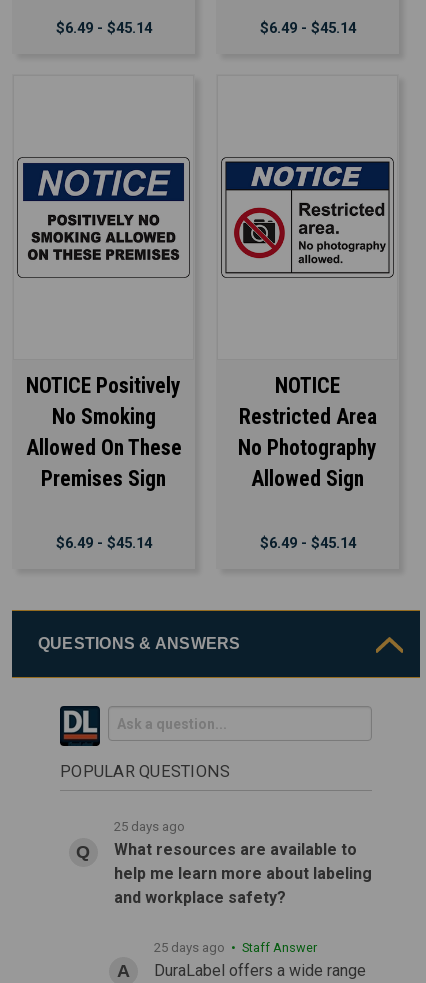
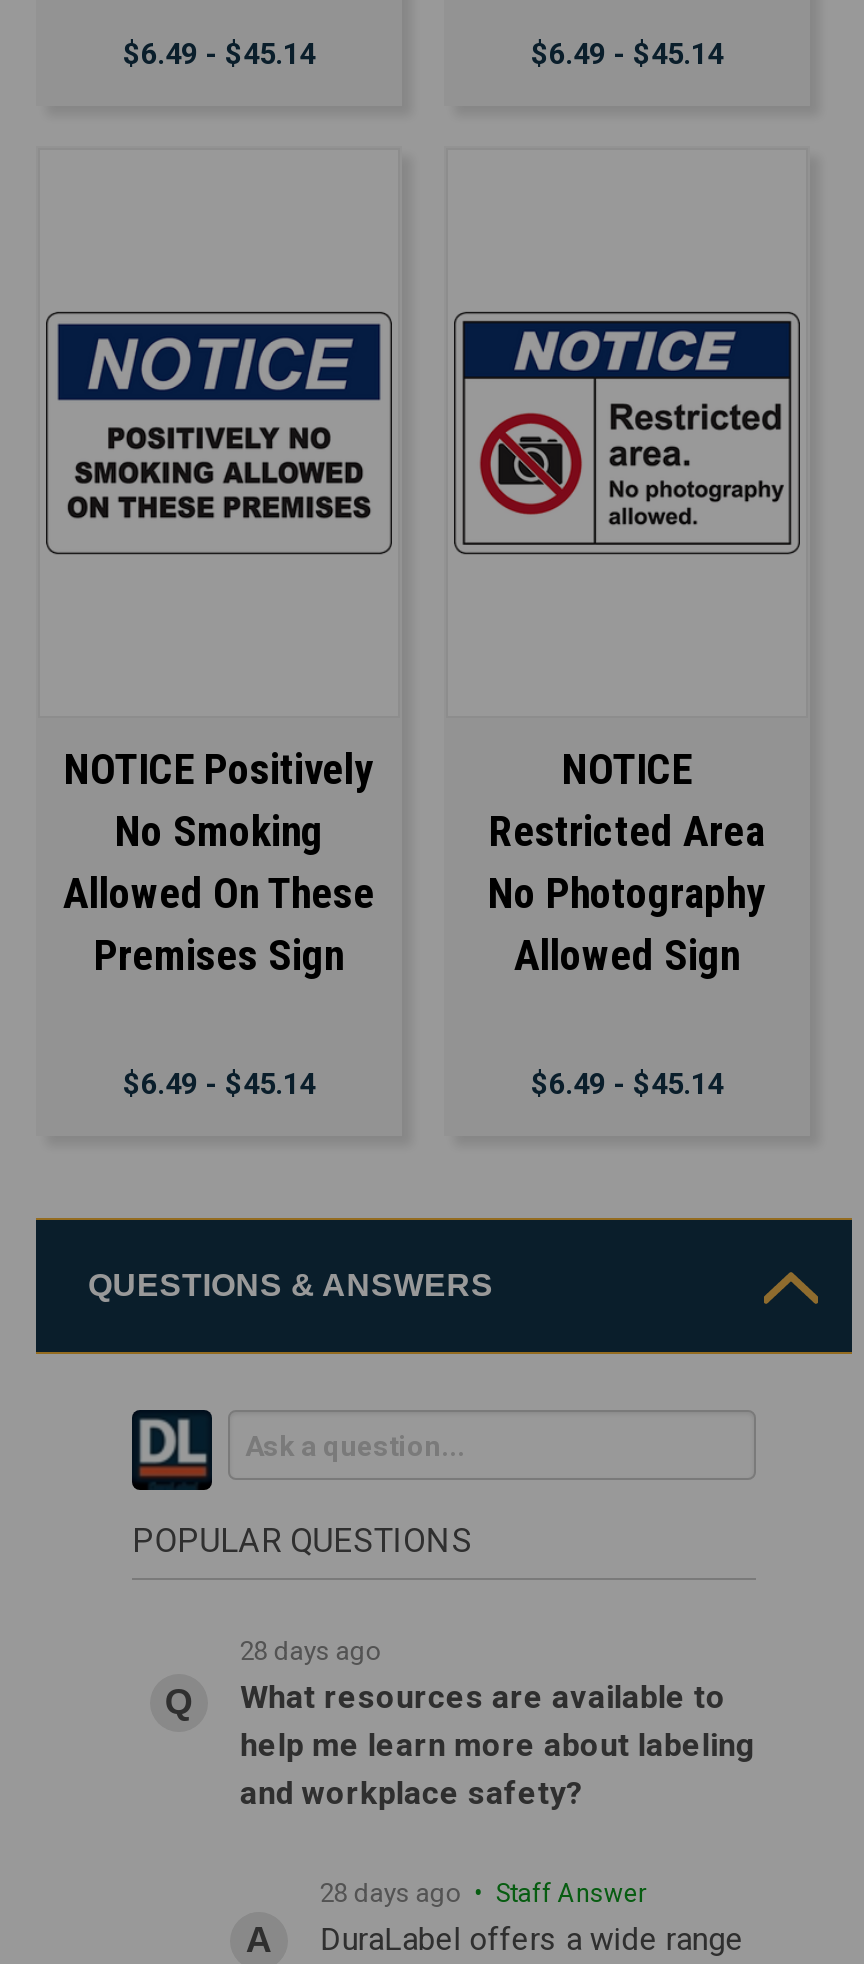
[114,819,185,834] 25 days ago -> [240,1636,382,1666] 28 days ago
[154,940,317,955] 25 days ago • Staff Answer -> [320,1878,646,1908] 28 days ago • Staff Answer

